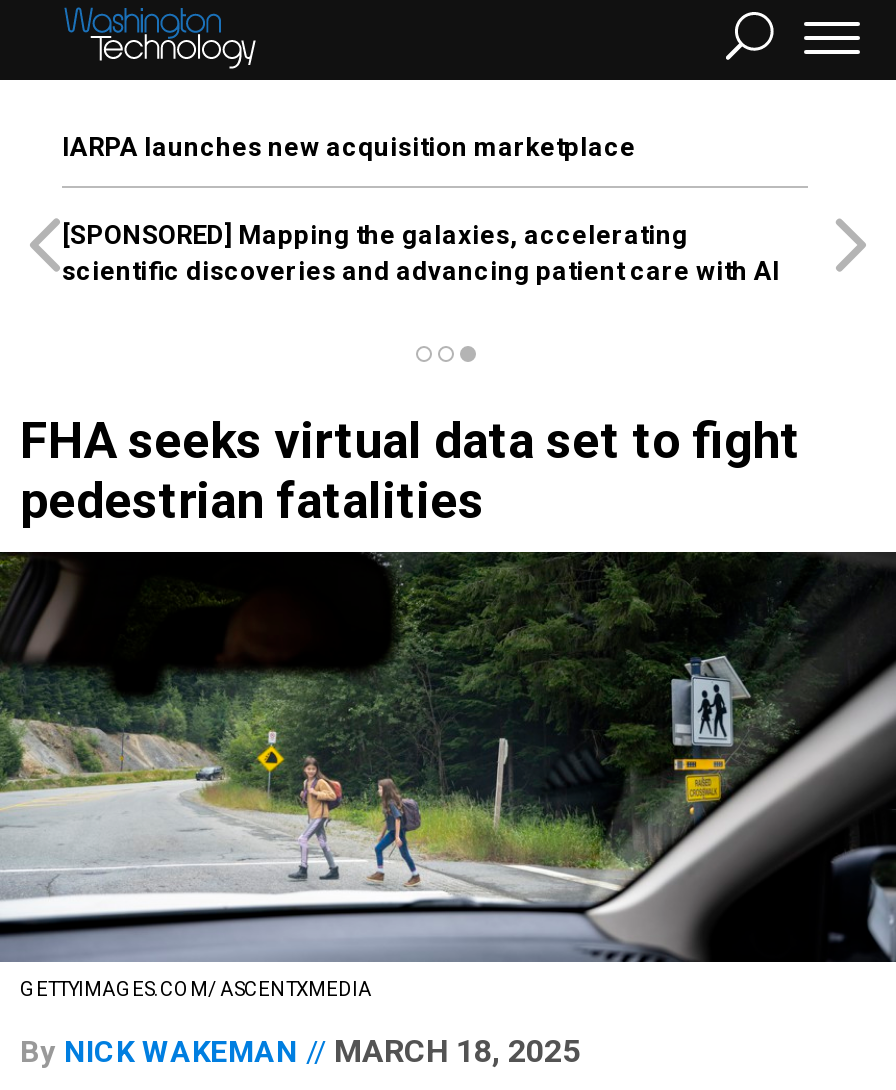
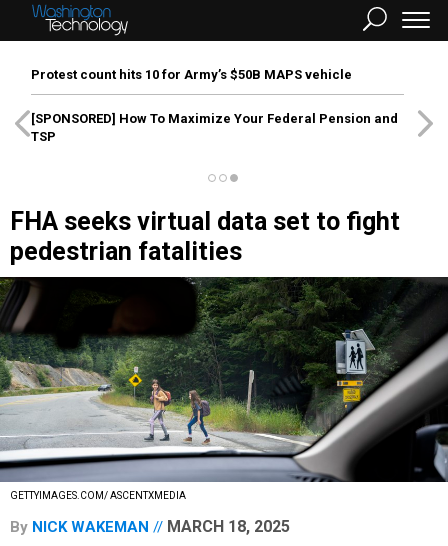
[62,132,636,162] IARPA launches new acquisition marketplace -> [31,67,352,82] Protest count hits 10 for Army’s $50B MAPS vehicle
[62,220,780,286] [SPONSORED] Mapping the galaxies, accelerating | scientific discoveries and advancing patient care with AI -> [31,111,398,144] [SPONSORED] How To Maximize Your Federal Pension and | TSP

